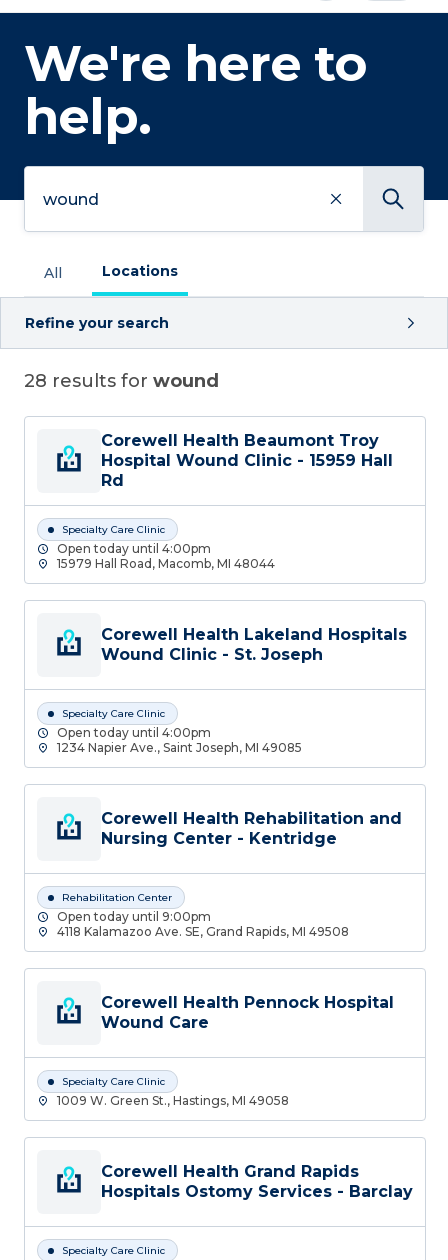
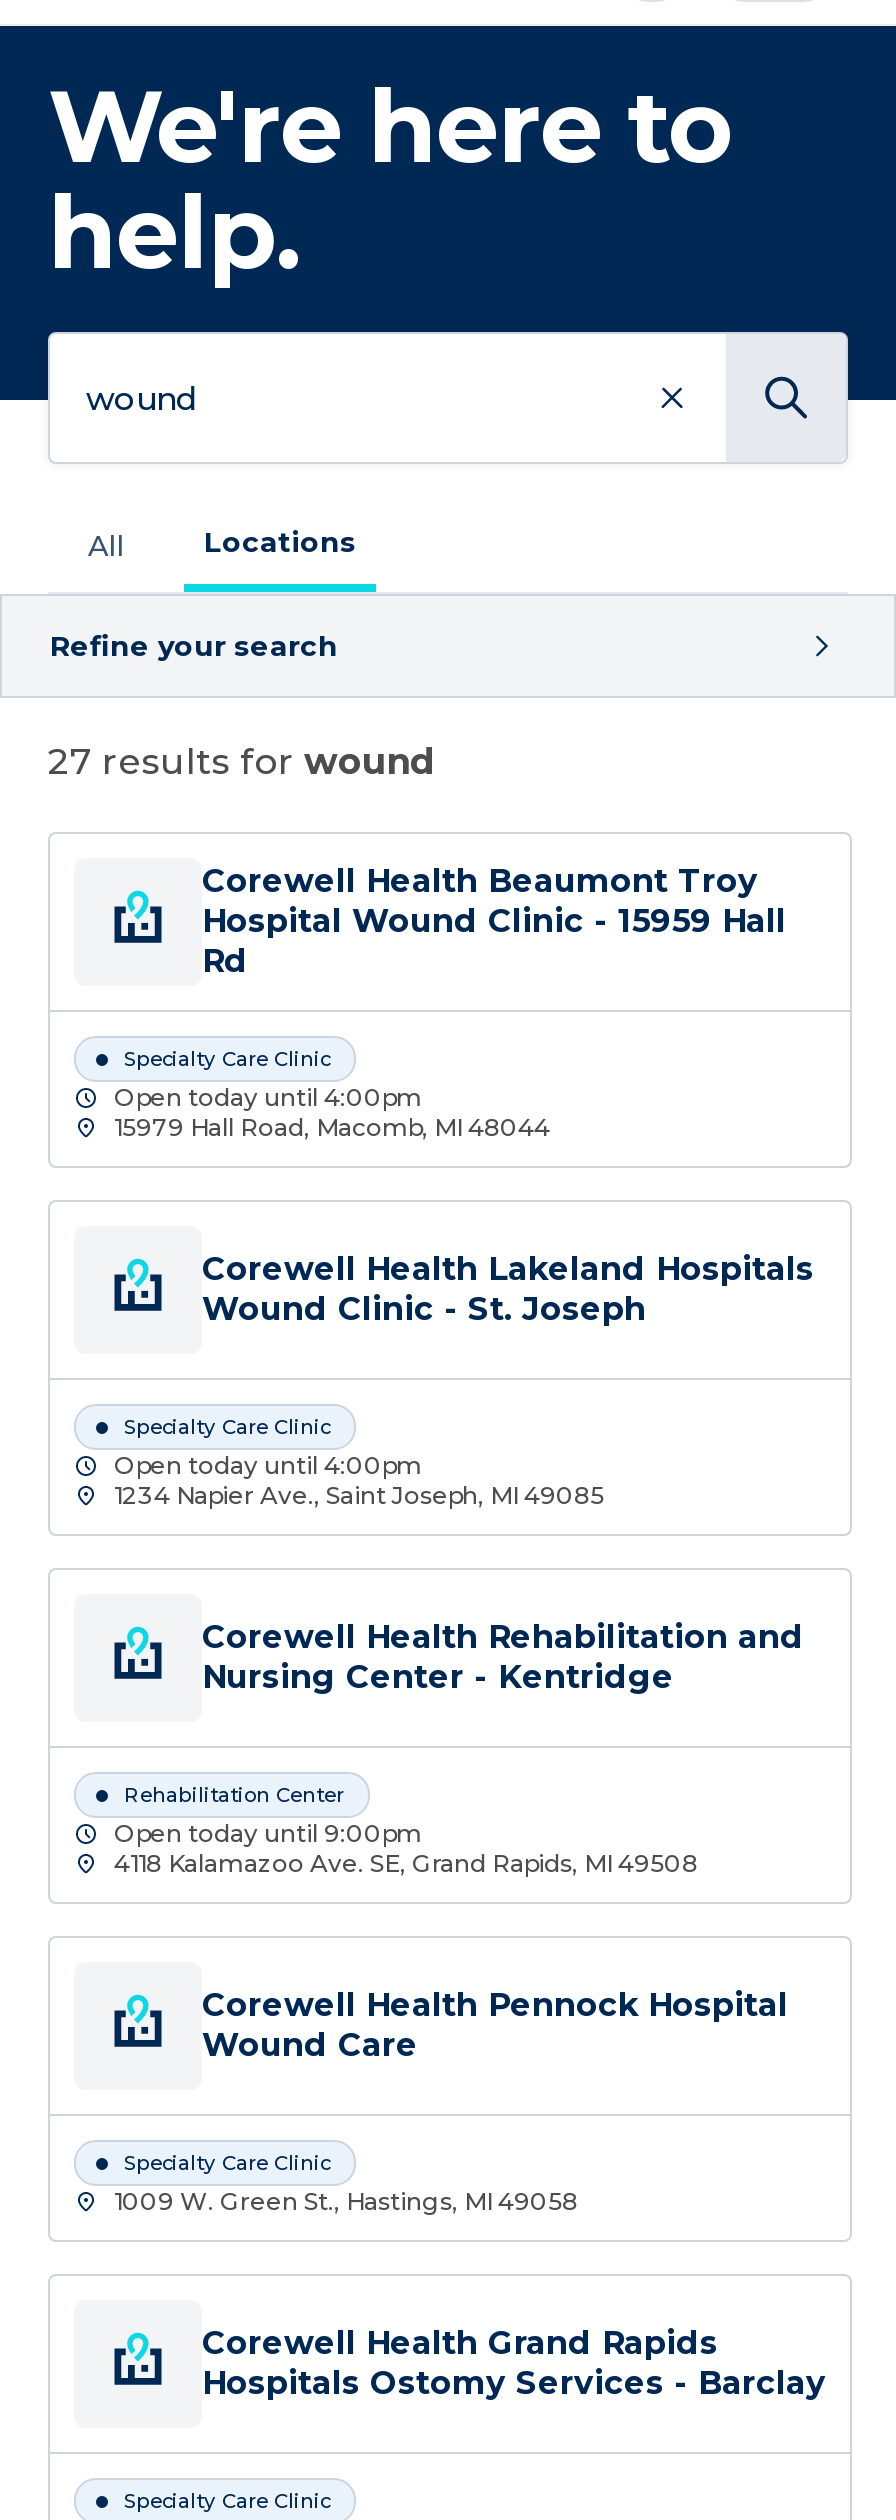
[24,370,219,392] 28 results for wound -> [48,740,436,784] 27 results for wound

